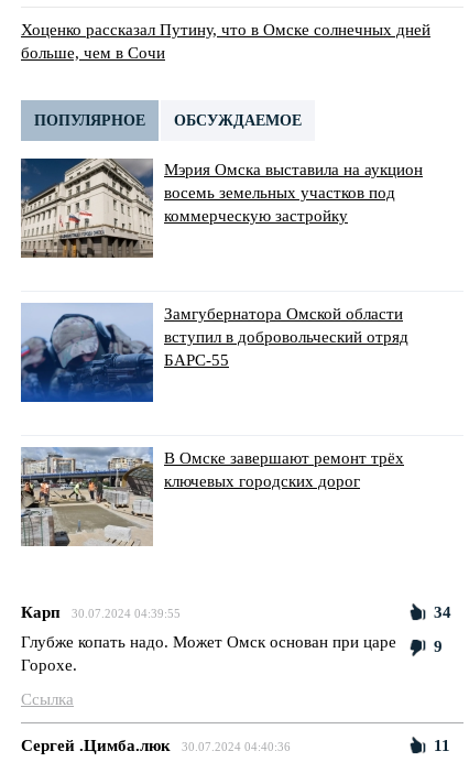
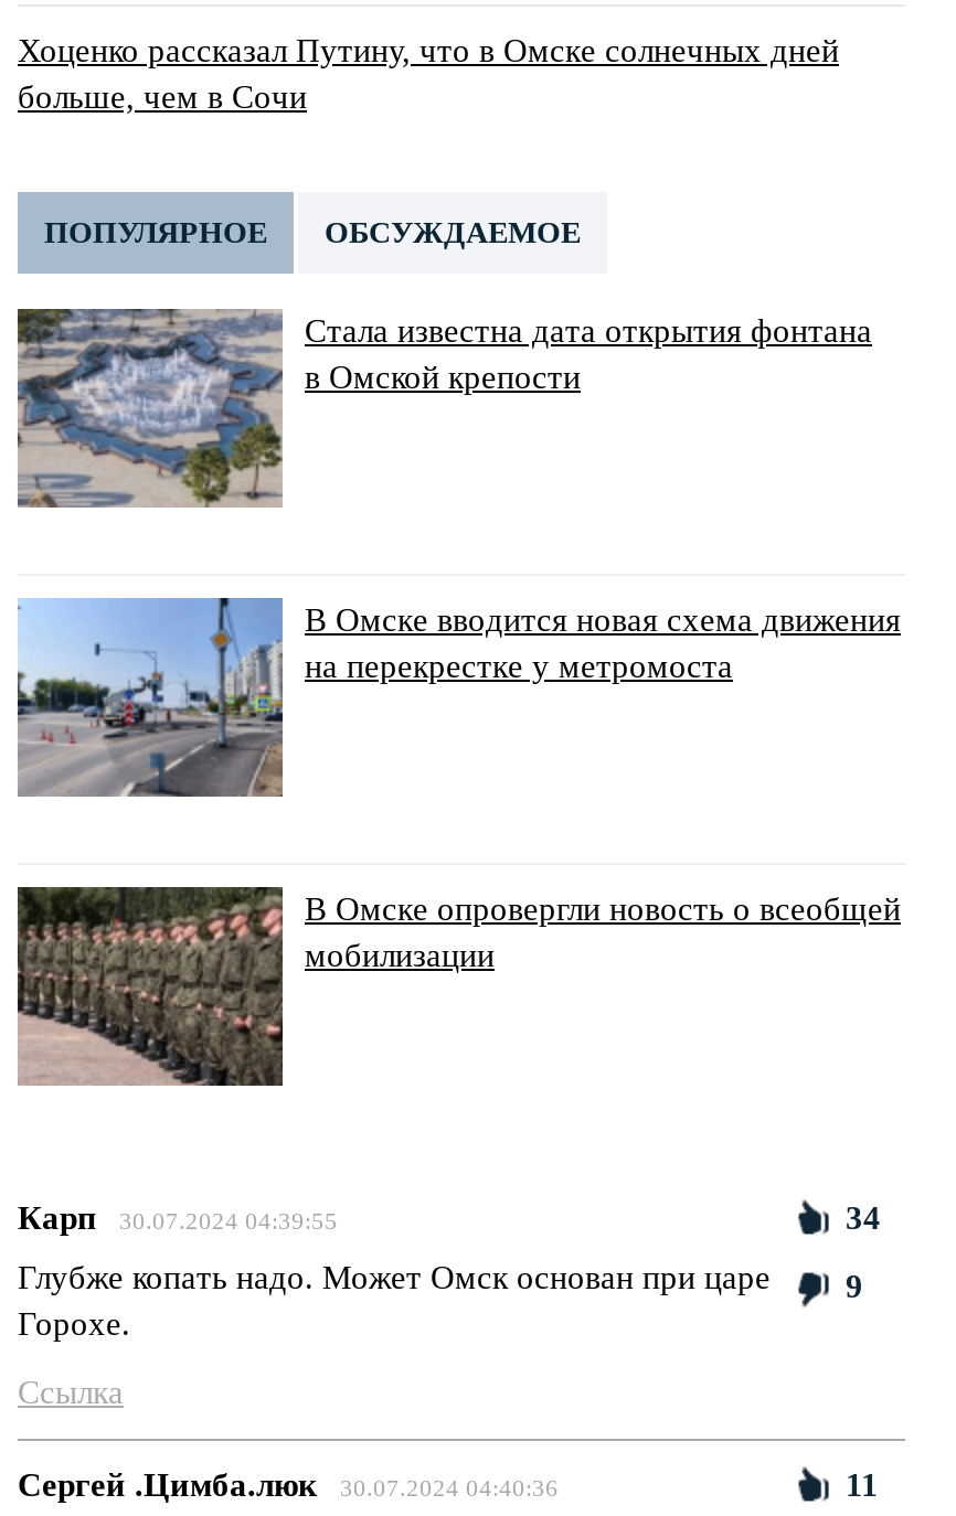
[21,157,423,258] [image] | Мэрия Омска выставила на аукцион | восемь земельных участков под | коммерческую застройку -> [15,307,872,508] [image] | Стала известна дата открытия фонтана | в Омской крепости
[20,303,408,403] [image] | Замгубернатора Омской области | вступил в добровольческий отряд | БАРС-55 -> [15,596,901,799] [image] | В Омске вводится новая схема движения | на перекрестке у метромоста
[20,446,404,546] [image] | В Омске завершают ремонт трёх | ключевых городских дорог -> [15,885,901,1086] [image] | В Омске опровергли новость о всеобщей | мобилизации

